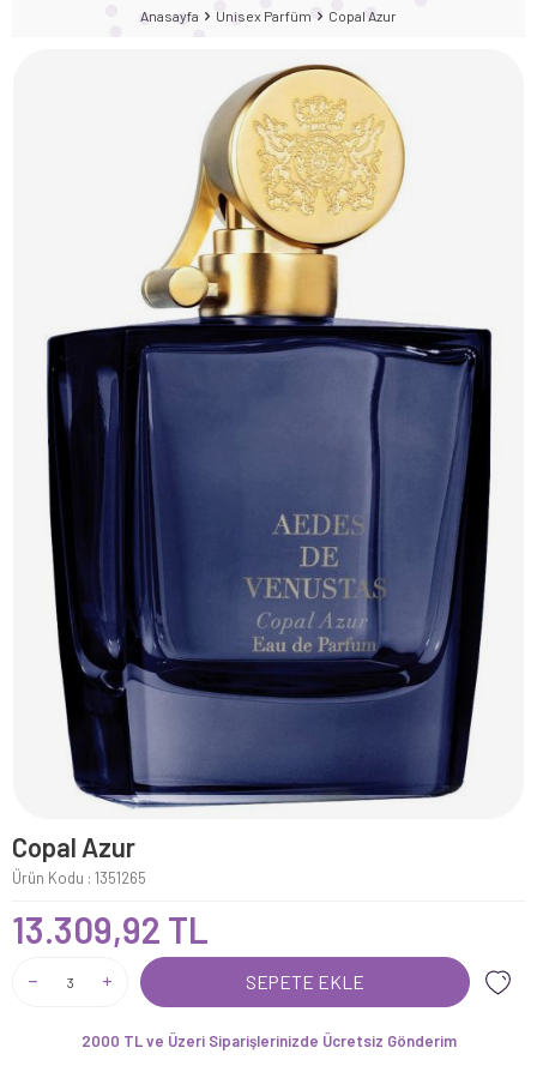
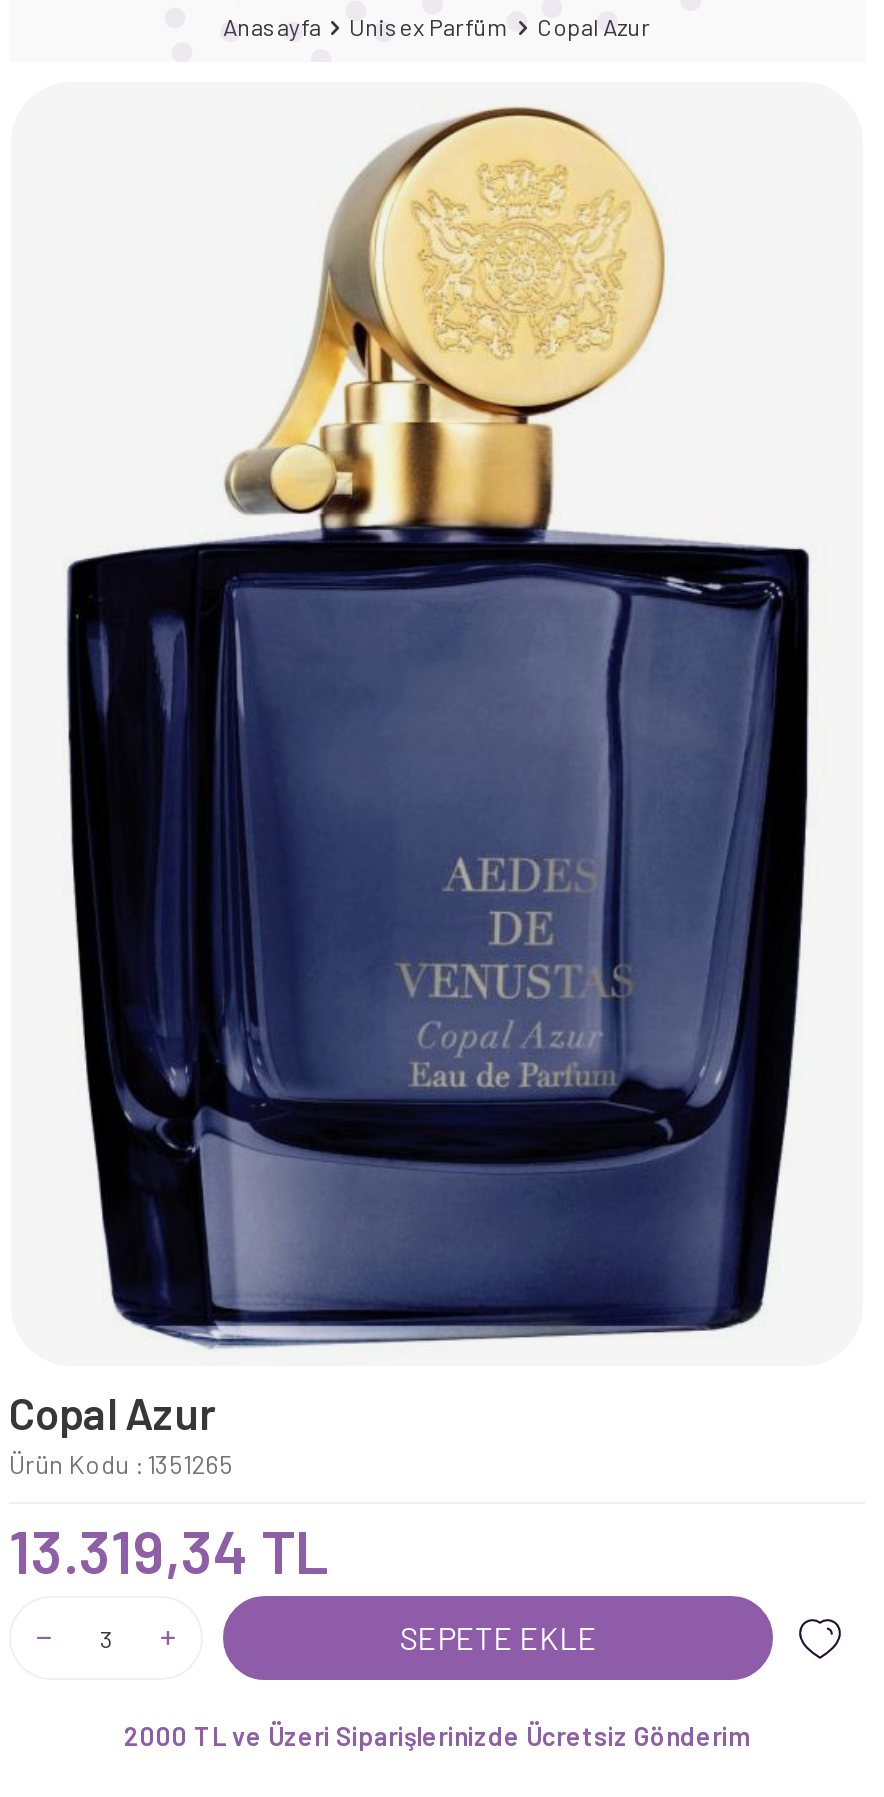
[12,908,209,951] 13.309,92 TL -> [9,1514,329,1586] 13.319,34 TL

